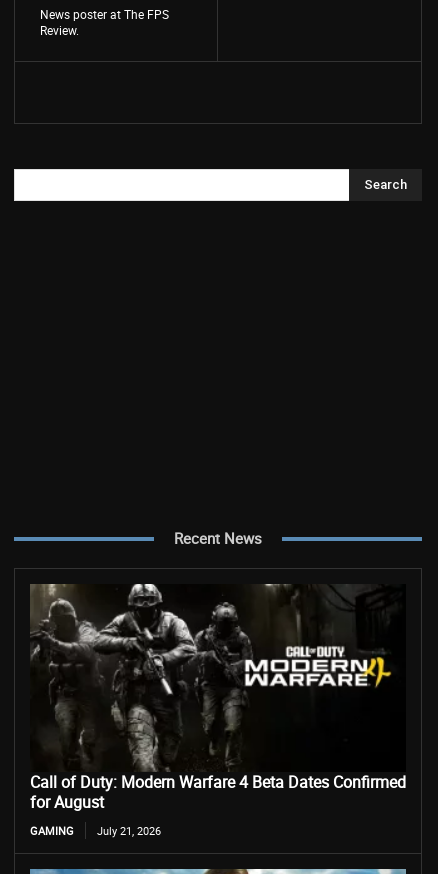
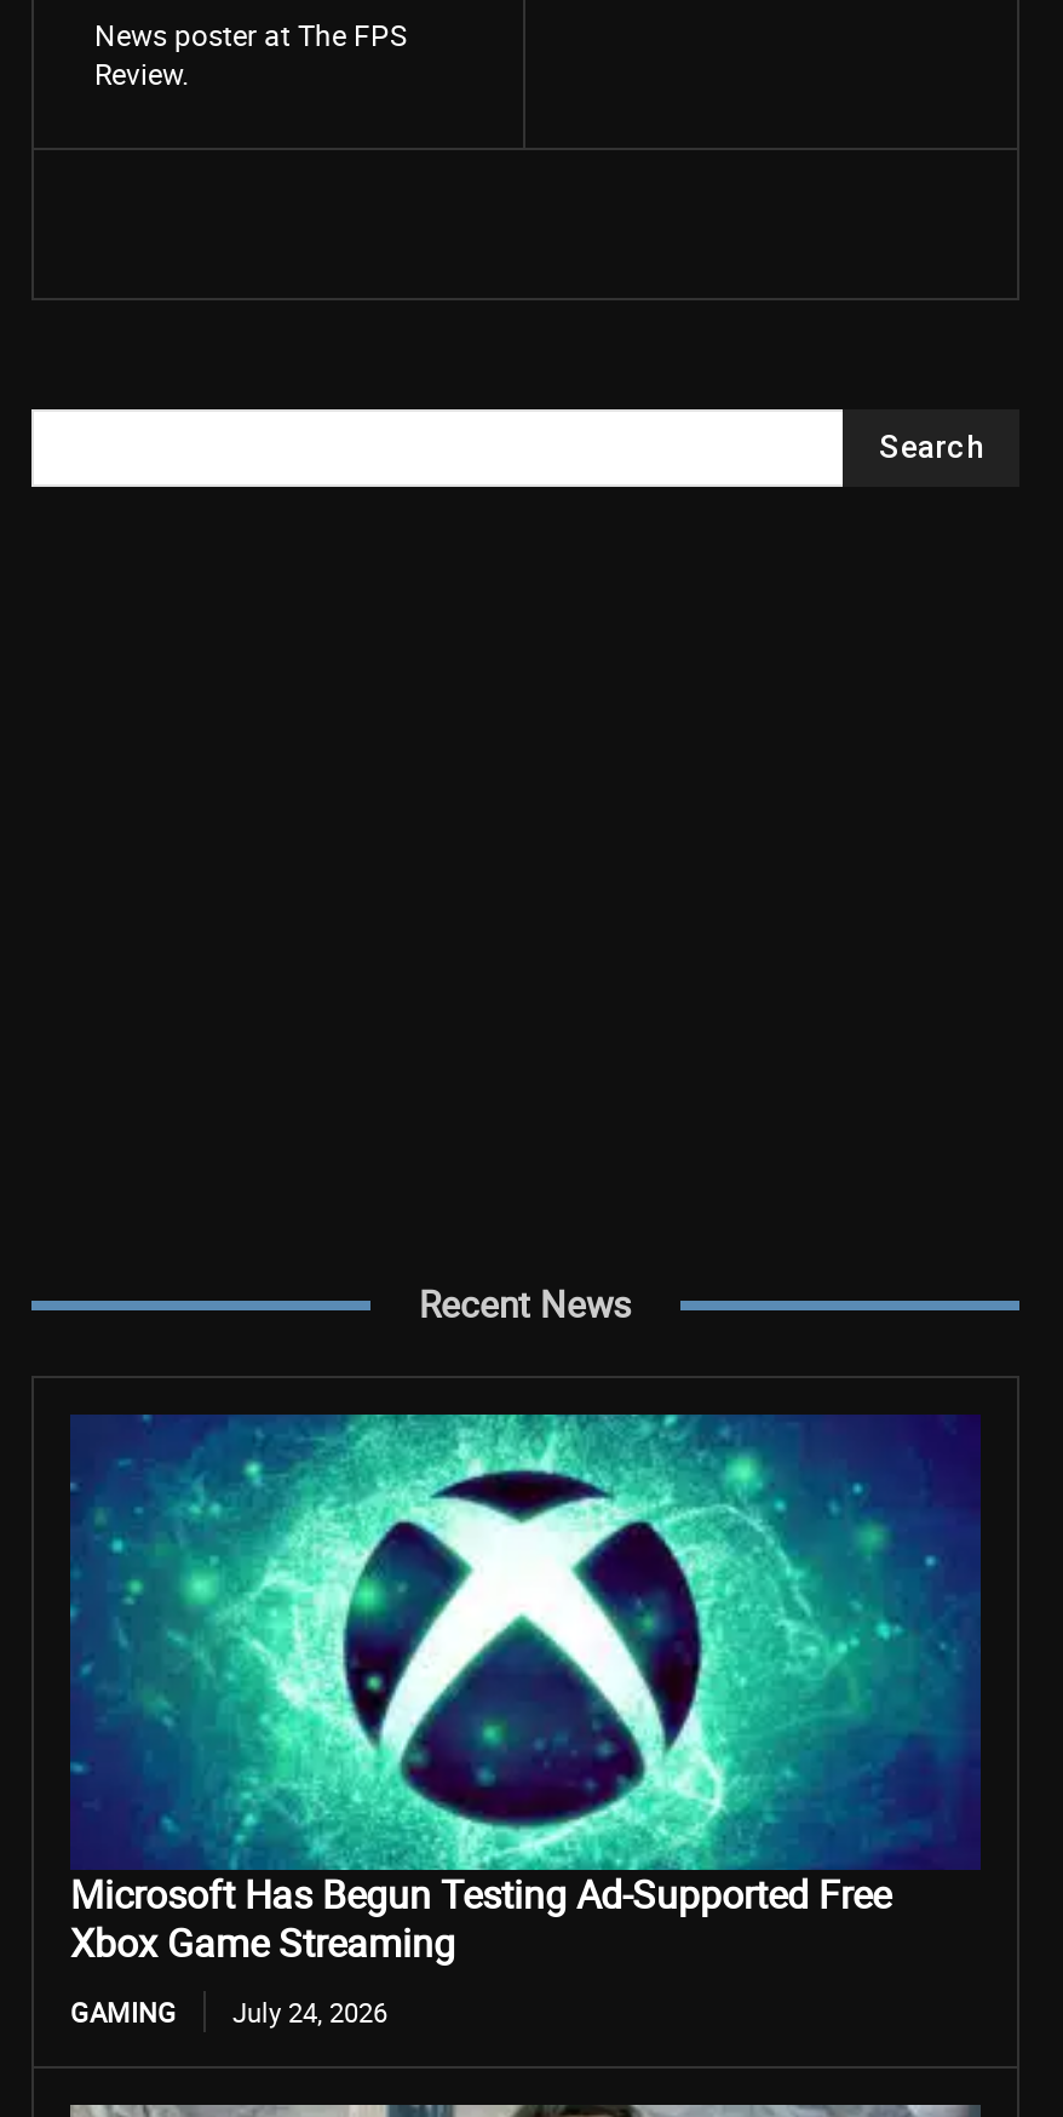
[30,583,406,813] [image] | Call of Duty: Modern Warfare 4 Beta Dates Confirmed | for August -> [68,1412,983,1969] [image] | Microsoft Has Begun Testing Ad-Supported Free | Xbox Game Streaming
[30,823,161,838] GAMING July 21, 2026 -> [70,1993,387,2030] GAMING July 24, 2026

